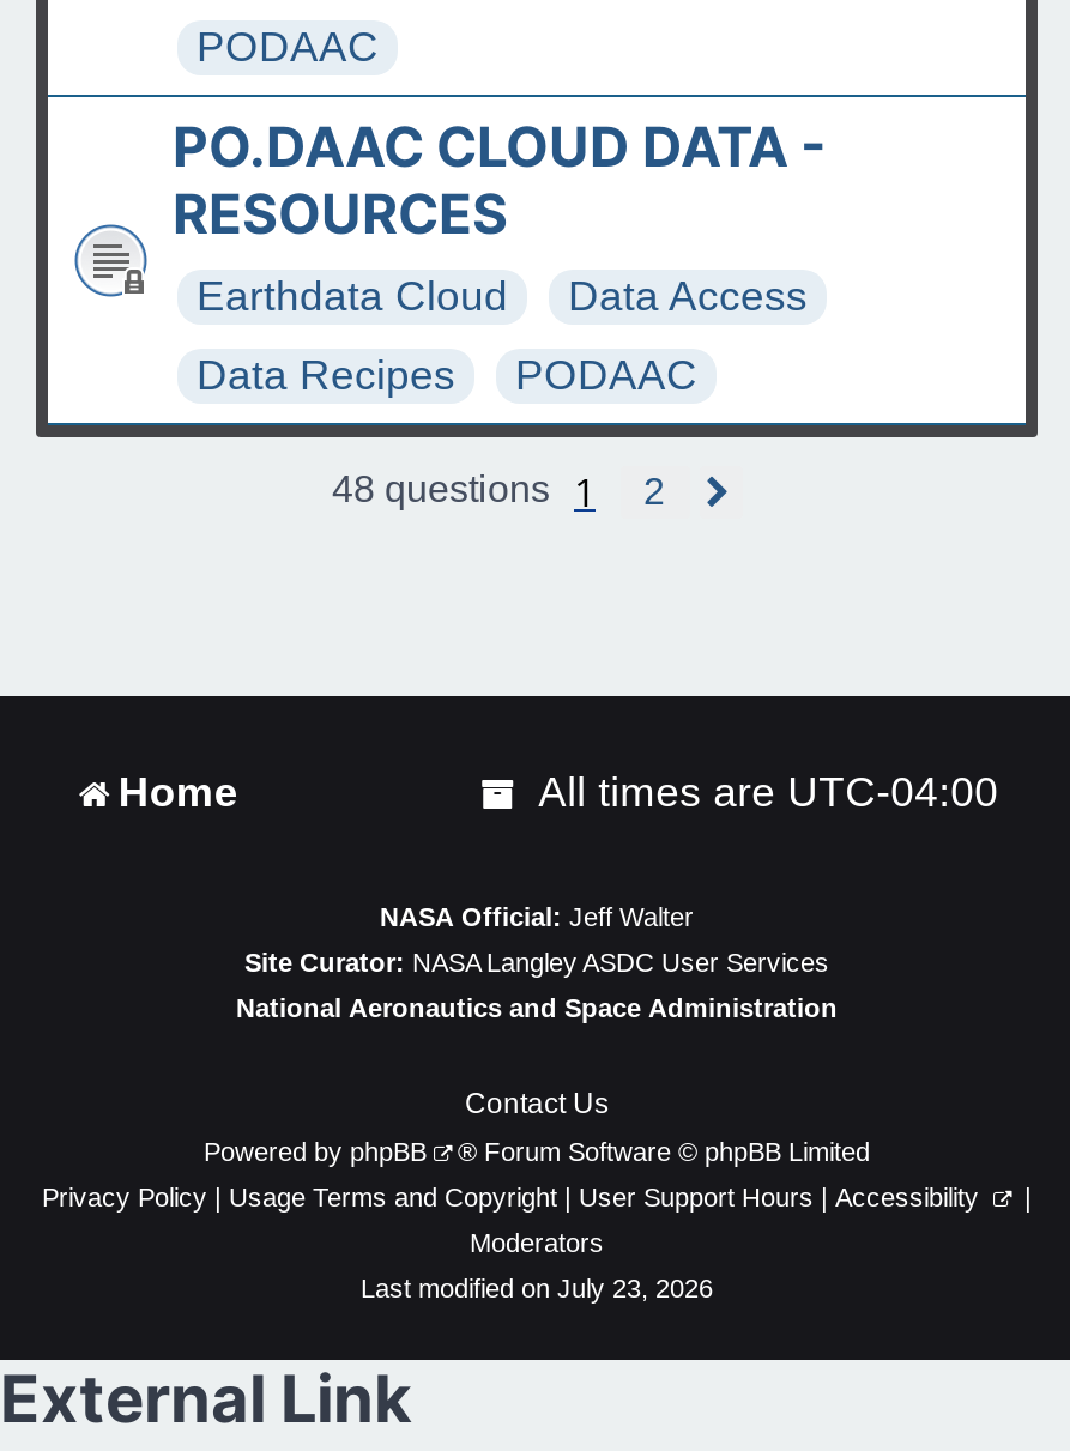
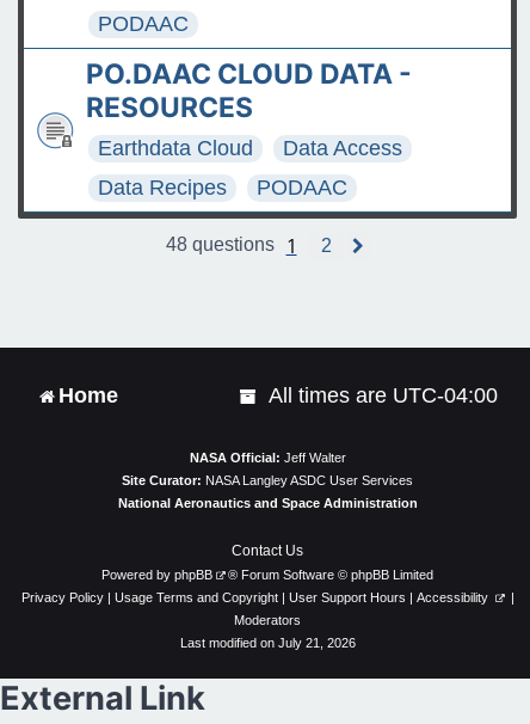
[361,1275,713,1303] Last modified on July 23, 2026 -> [180,636,355,650] Last modified on July 21, 2026

